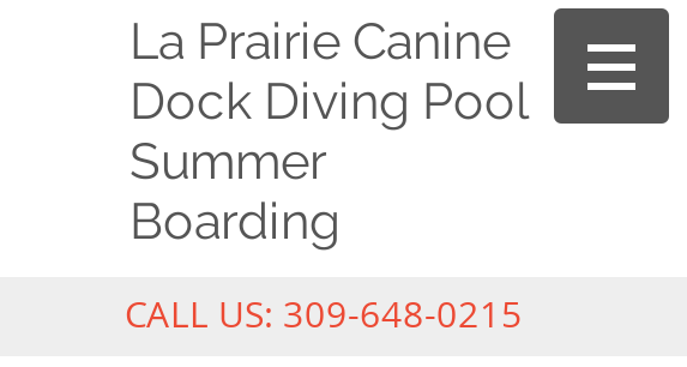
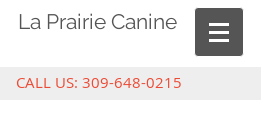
[129,71,530,251] Dock Diving Pool | Summer | Boarding -> none

